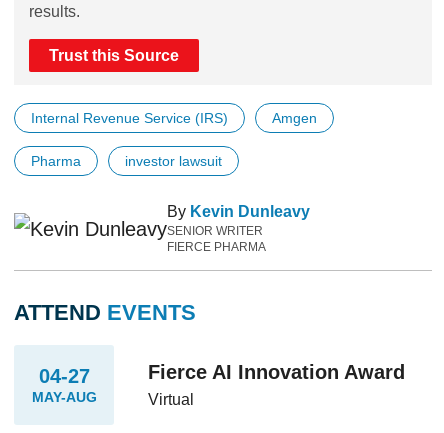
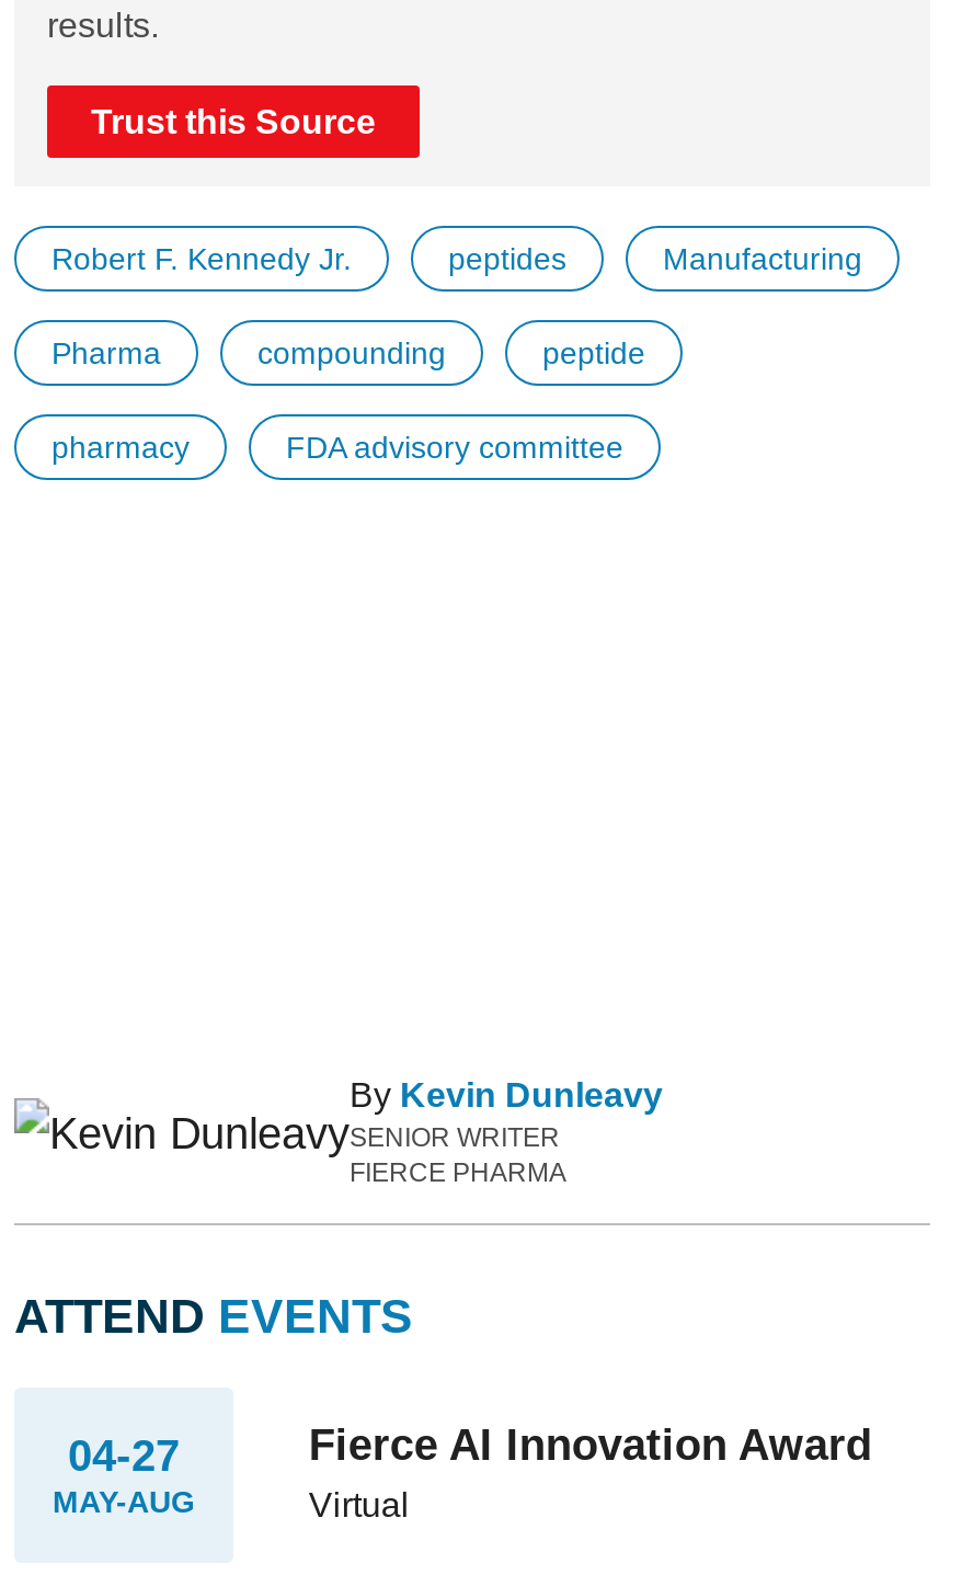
[31,110,317,126] Internal Revenue Service (IRS) | Amgen -> [51,242,862,277] Robert F. Kennedy Jr. | peptides | Manufacturing
[125,153,222,169] investor lawsuit -> [51,336,645,466] compounding | peptide | pharmacy | FDA advisory committee

